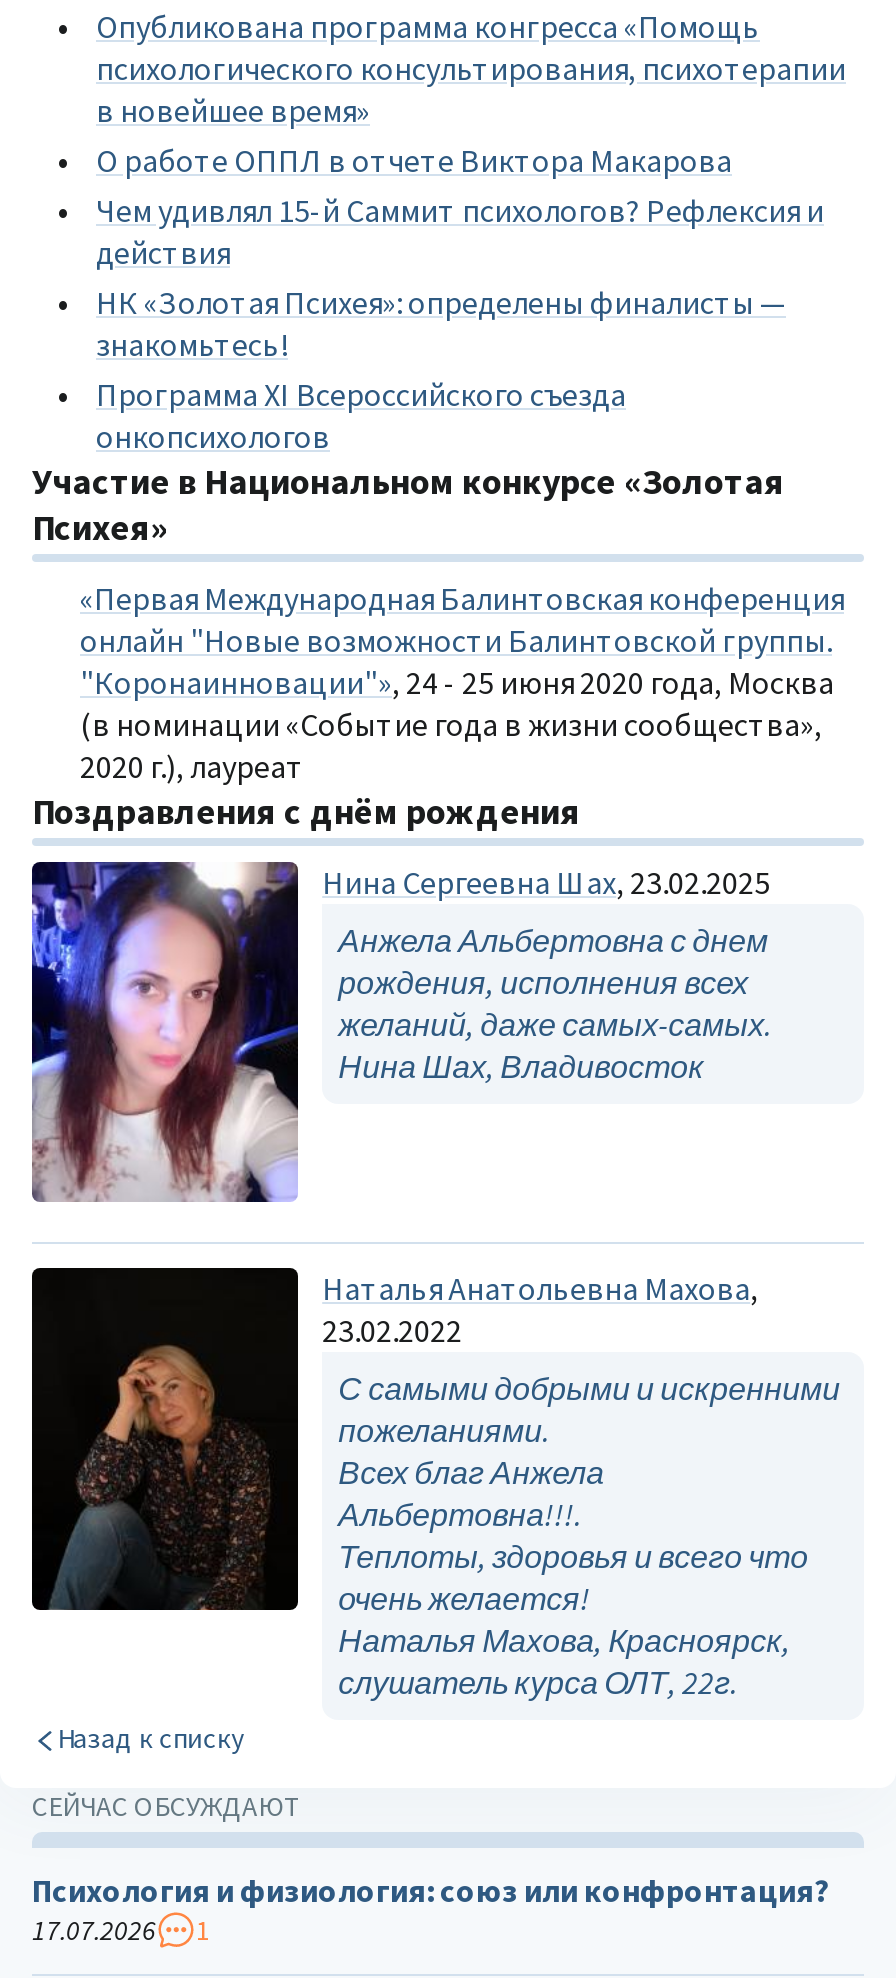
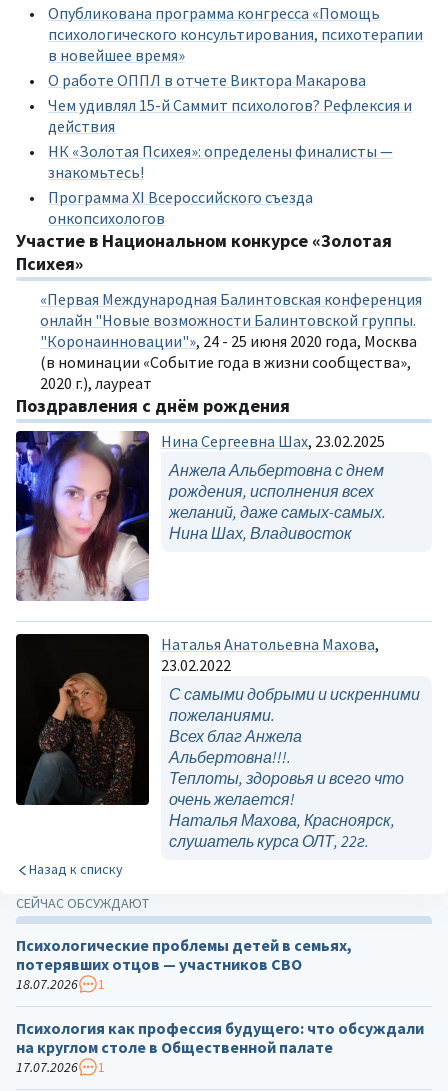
[32,1871,830,1911] Психология и физиология: союз или конфронтация? -> [16,935,424,1057] Психологические проблемы детей в семьях, | потерявших отцов — участников СВО | 18.07.2026 | 1 | Психология как профессия будущего: что обсуждали | на круглом столе в Общественной палате

